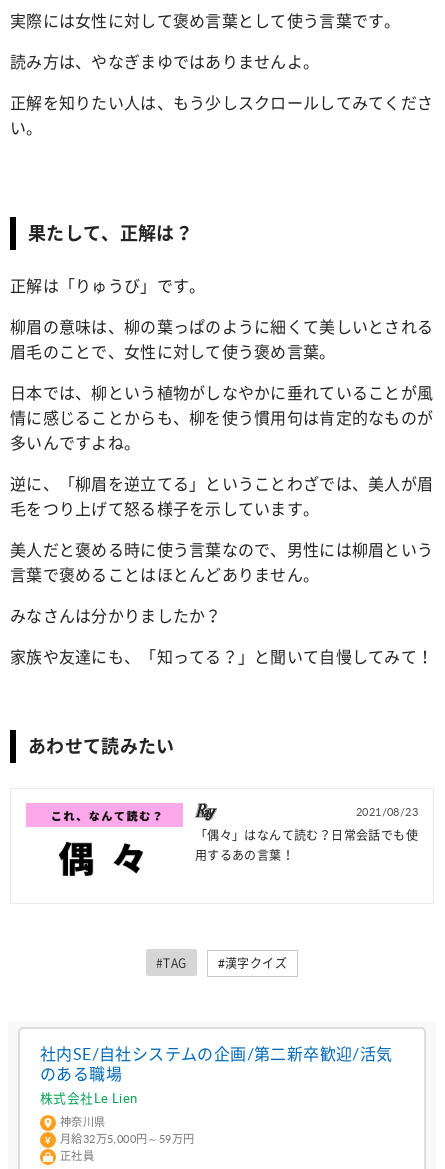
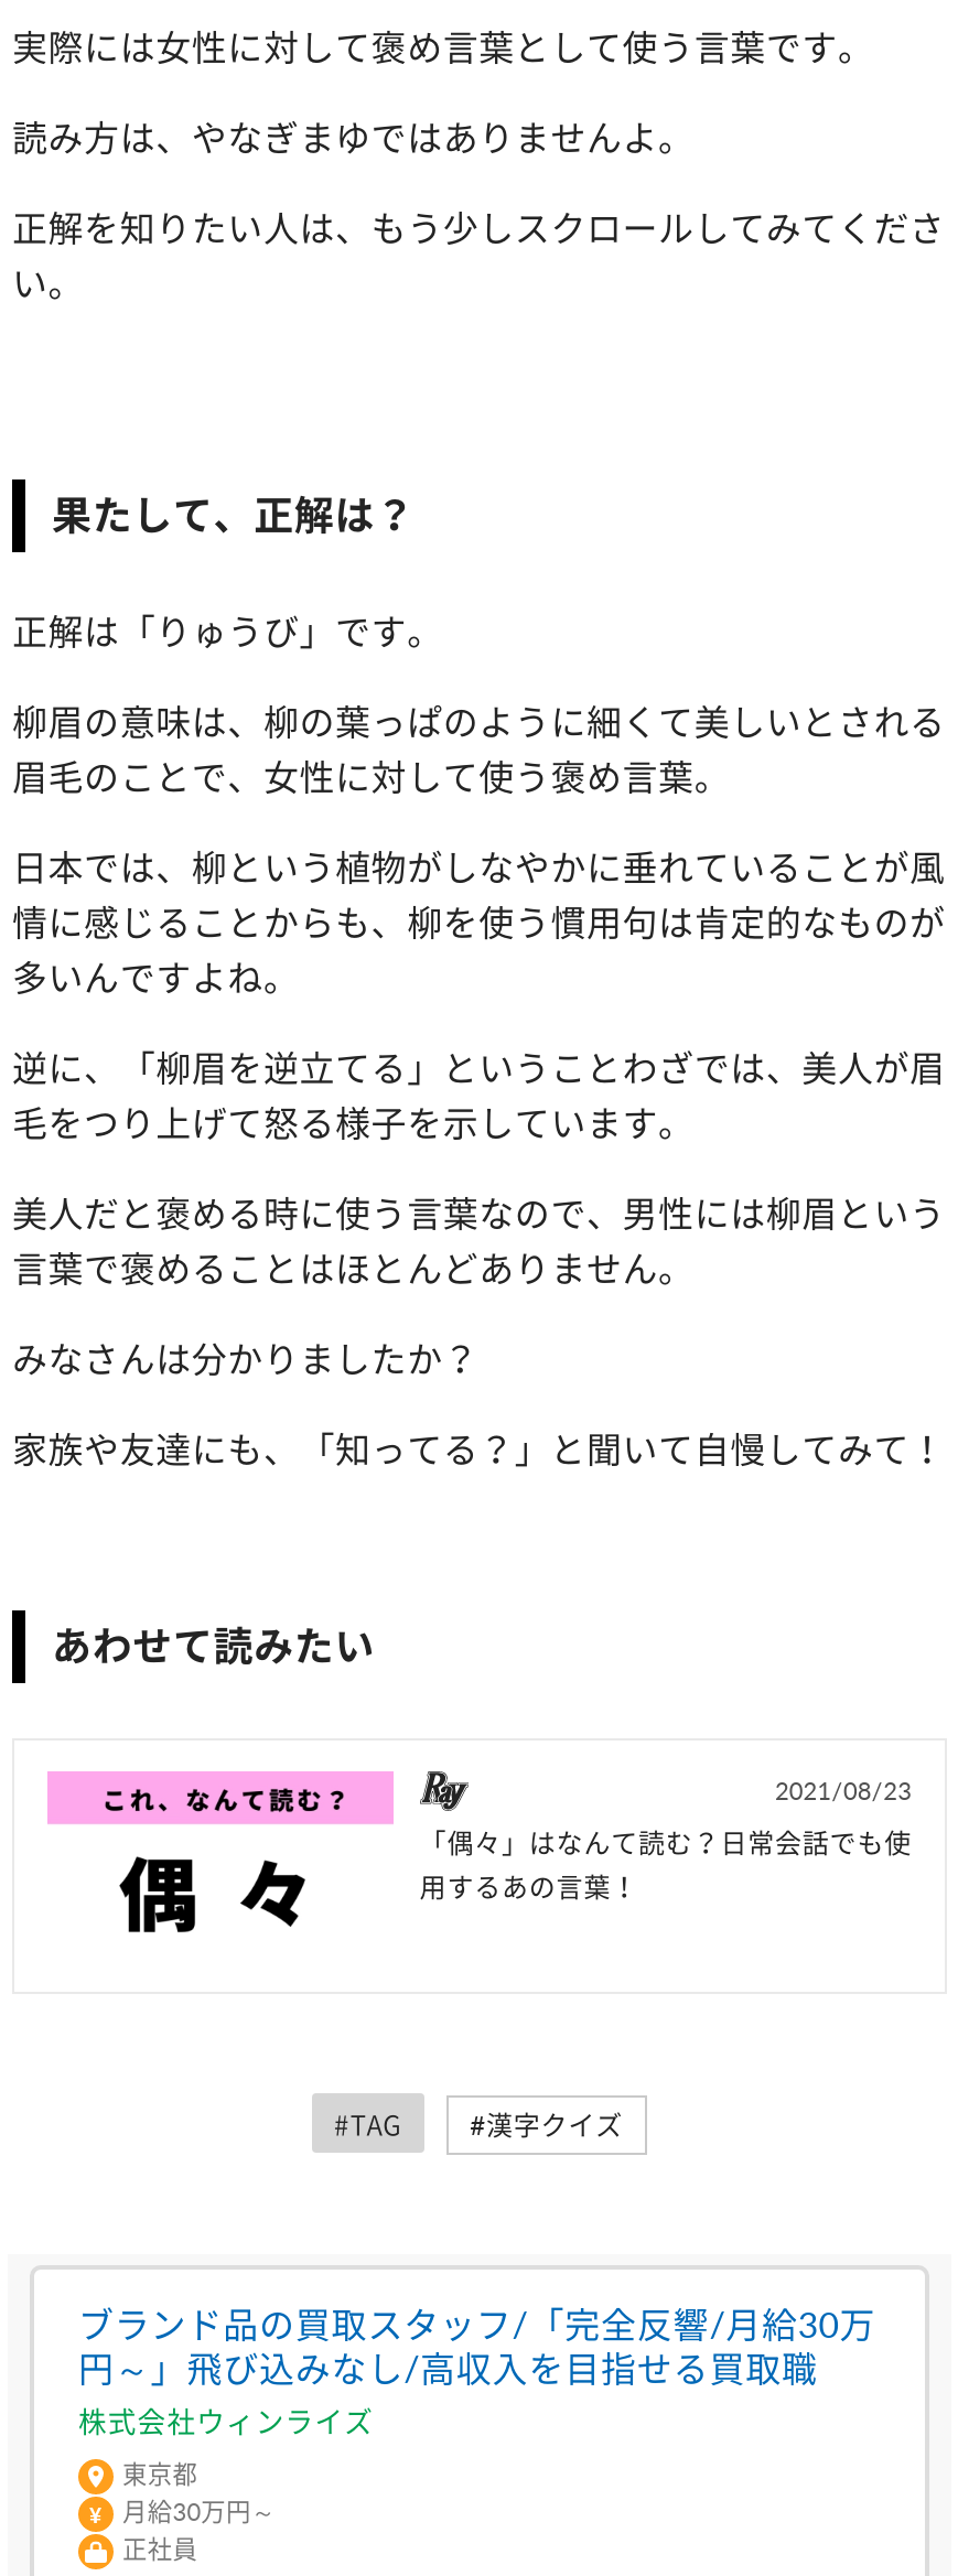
[40,1043,393,1146] 社内SE/自社システムの企画/第二新卒歓迎/活気 | のある職場 | 株式会社Le Lien | 神奈川県 | 月給32万5,000円～59万円 -> [78,2300,876,2527] ブランド品の買取スタッフ/「完全反響/月給30万 | 円～」飛び込みなし/高収入を目指せる買取職 | 株式会社ウィンライズ | 東京都 | 月給30万円～

